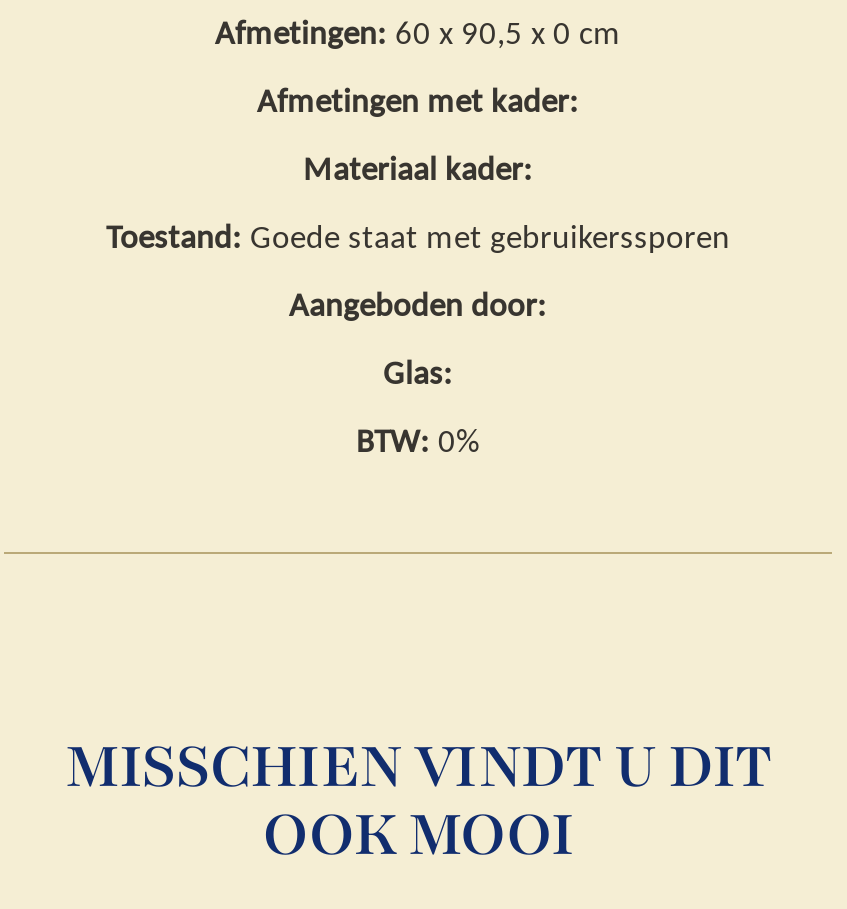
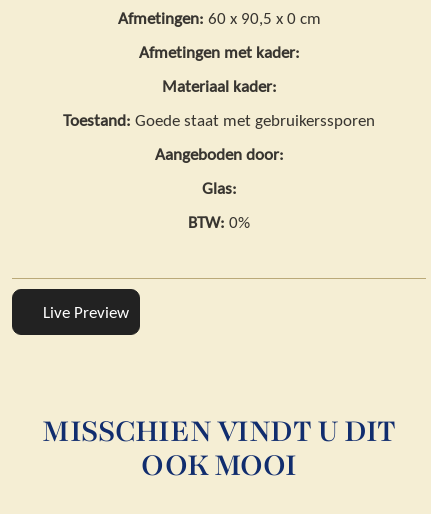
none -> [43,302,129,322] Live Preview

